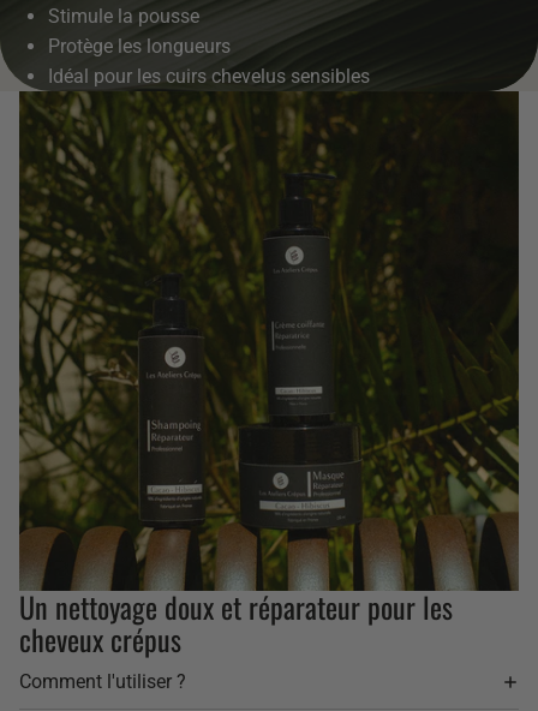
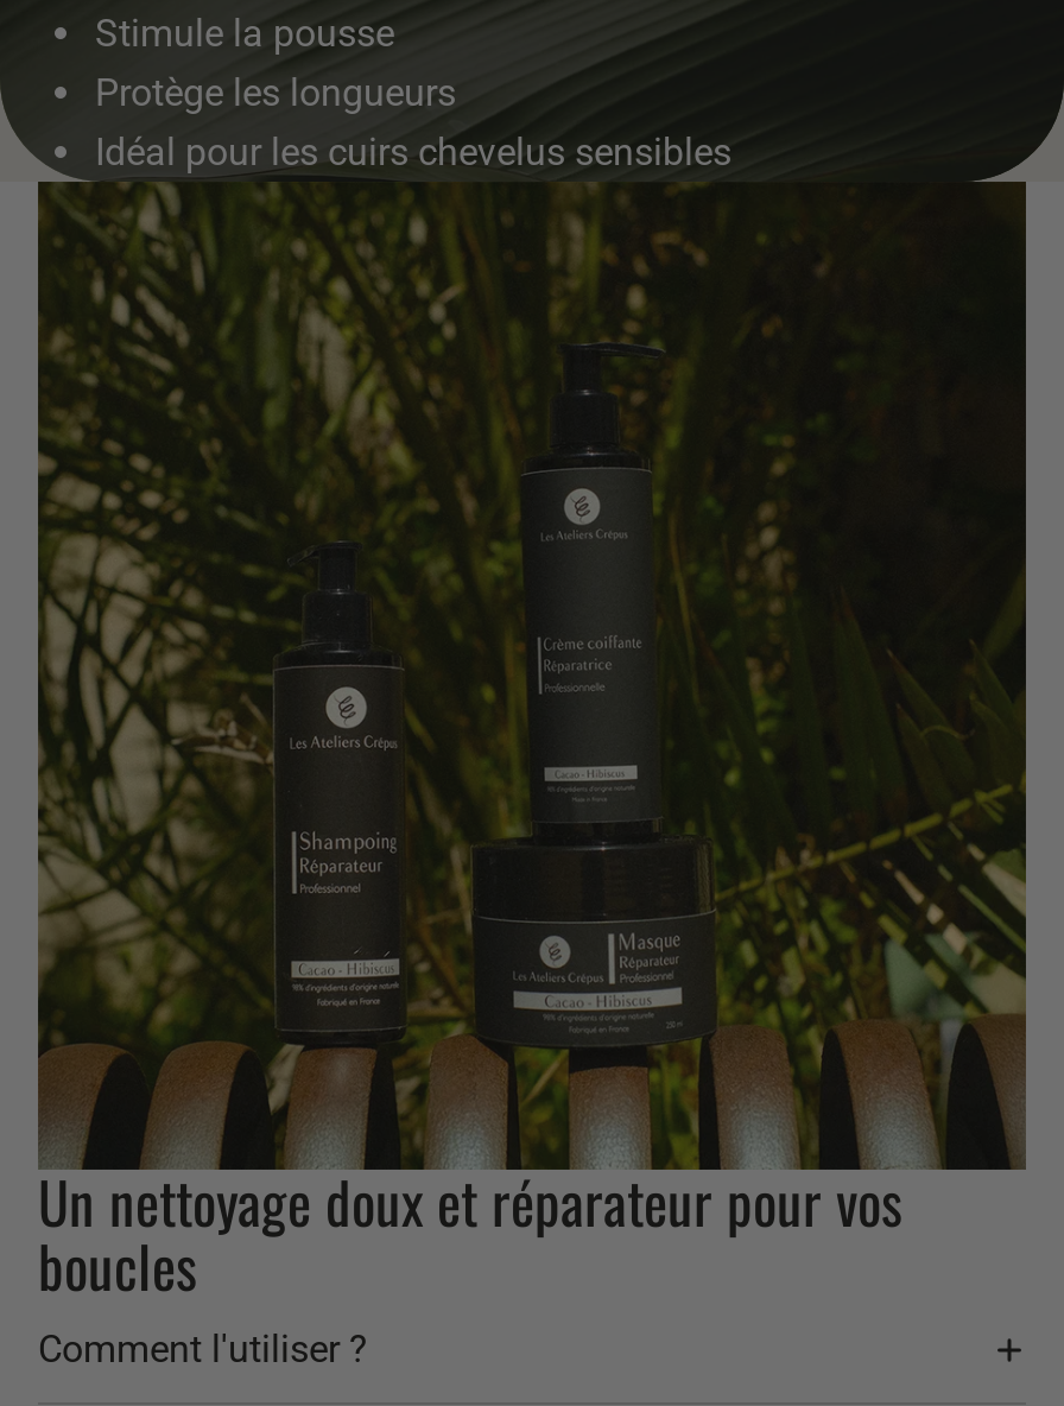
[19,585,453,661] Un nettoyage doux et réparateur pour les | cheveux crépus -> [38,1157,902,1306] Un nettoyage doux et réparateur pour vos | boucles

